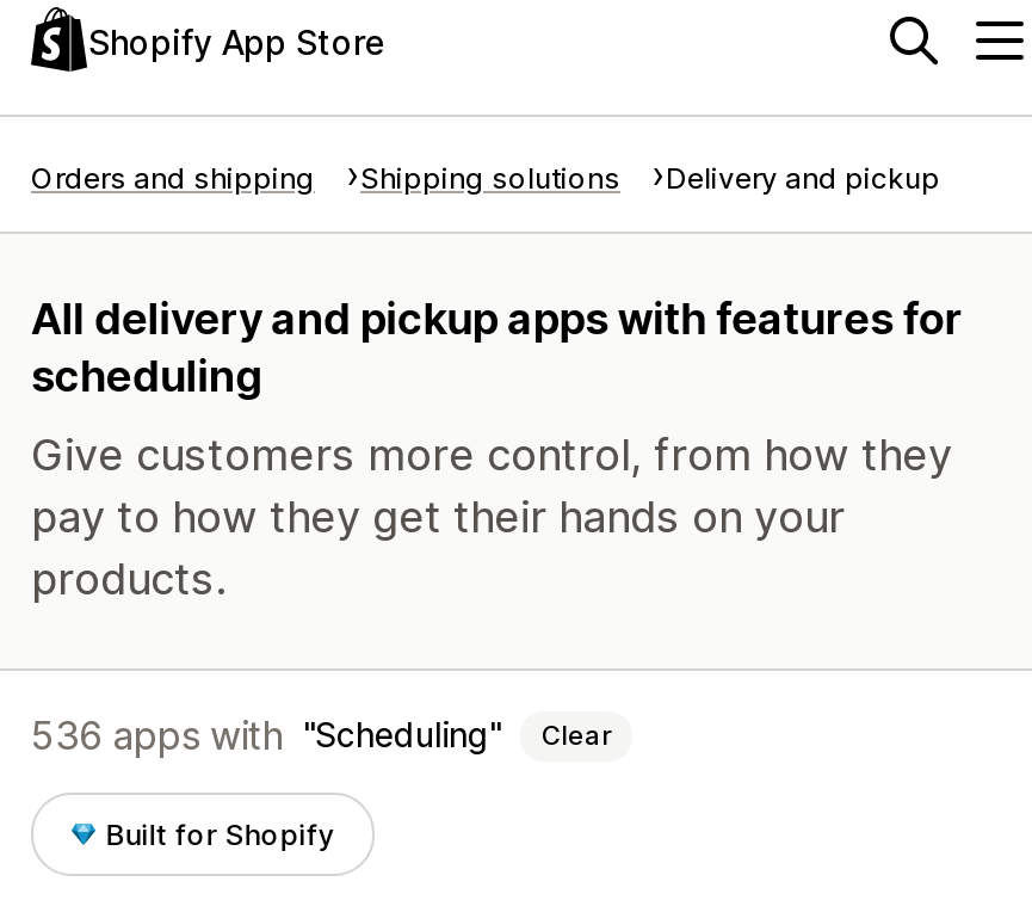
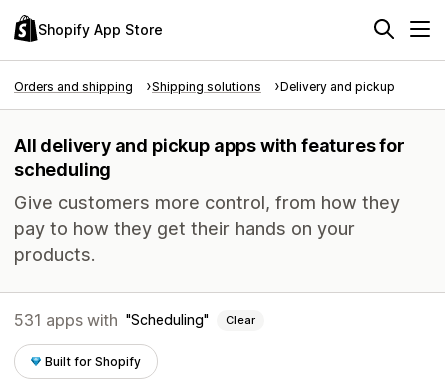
[31,711,611,759] 536 apps with Scheduling Clear -> [14,310,255,330] 531 apps with Scheduling Clear

